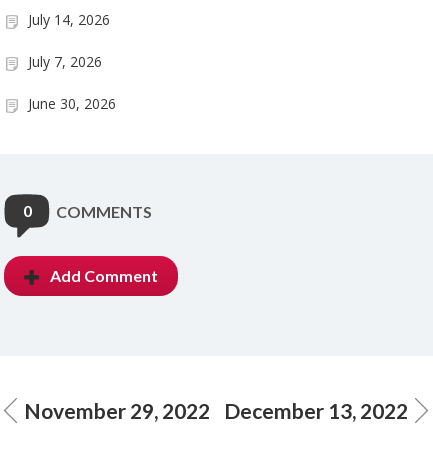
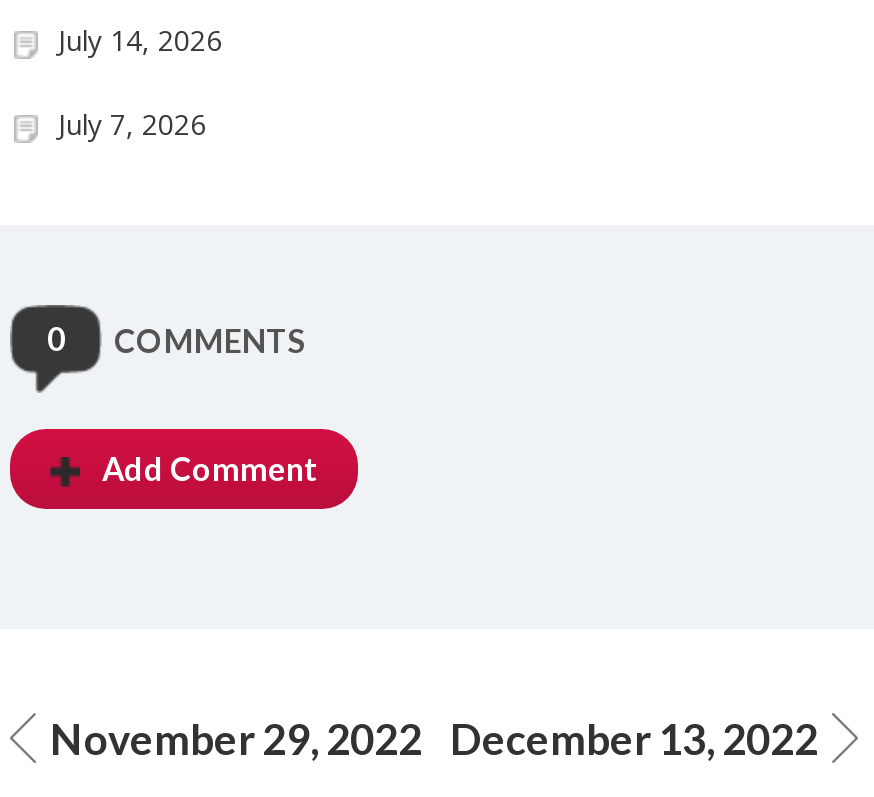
[28,94,116,113] June 30, 2026 -> none

